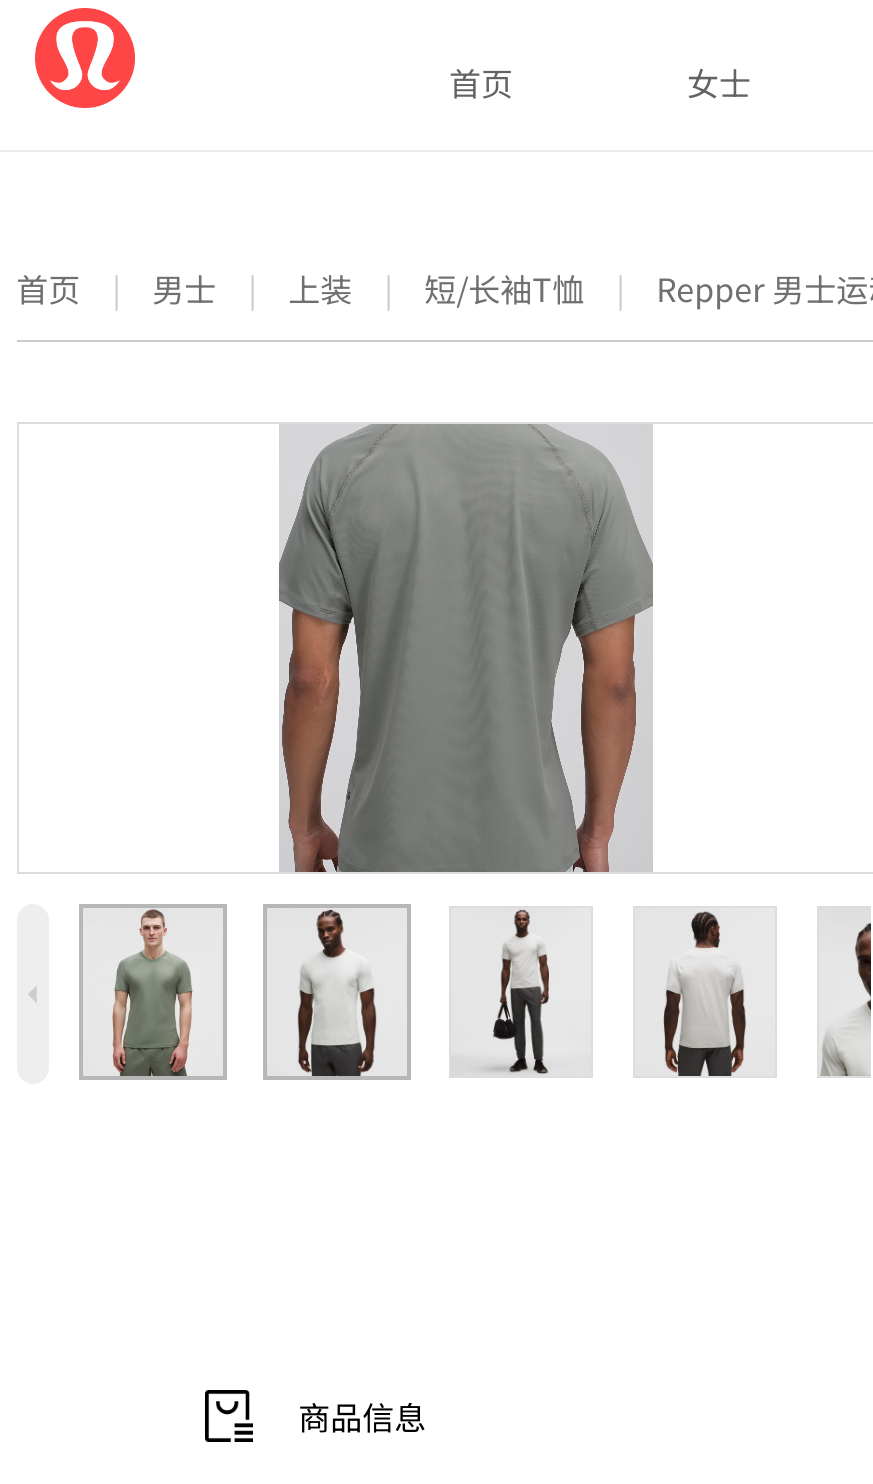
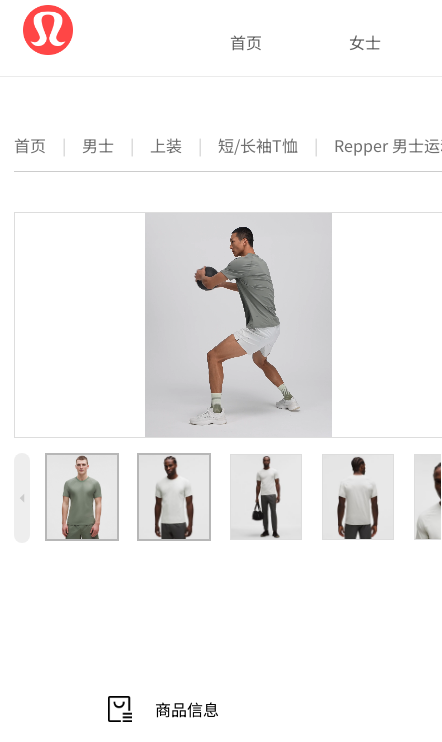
[279,424,653,874] [image] -> [146,214,331,437] [image]

